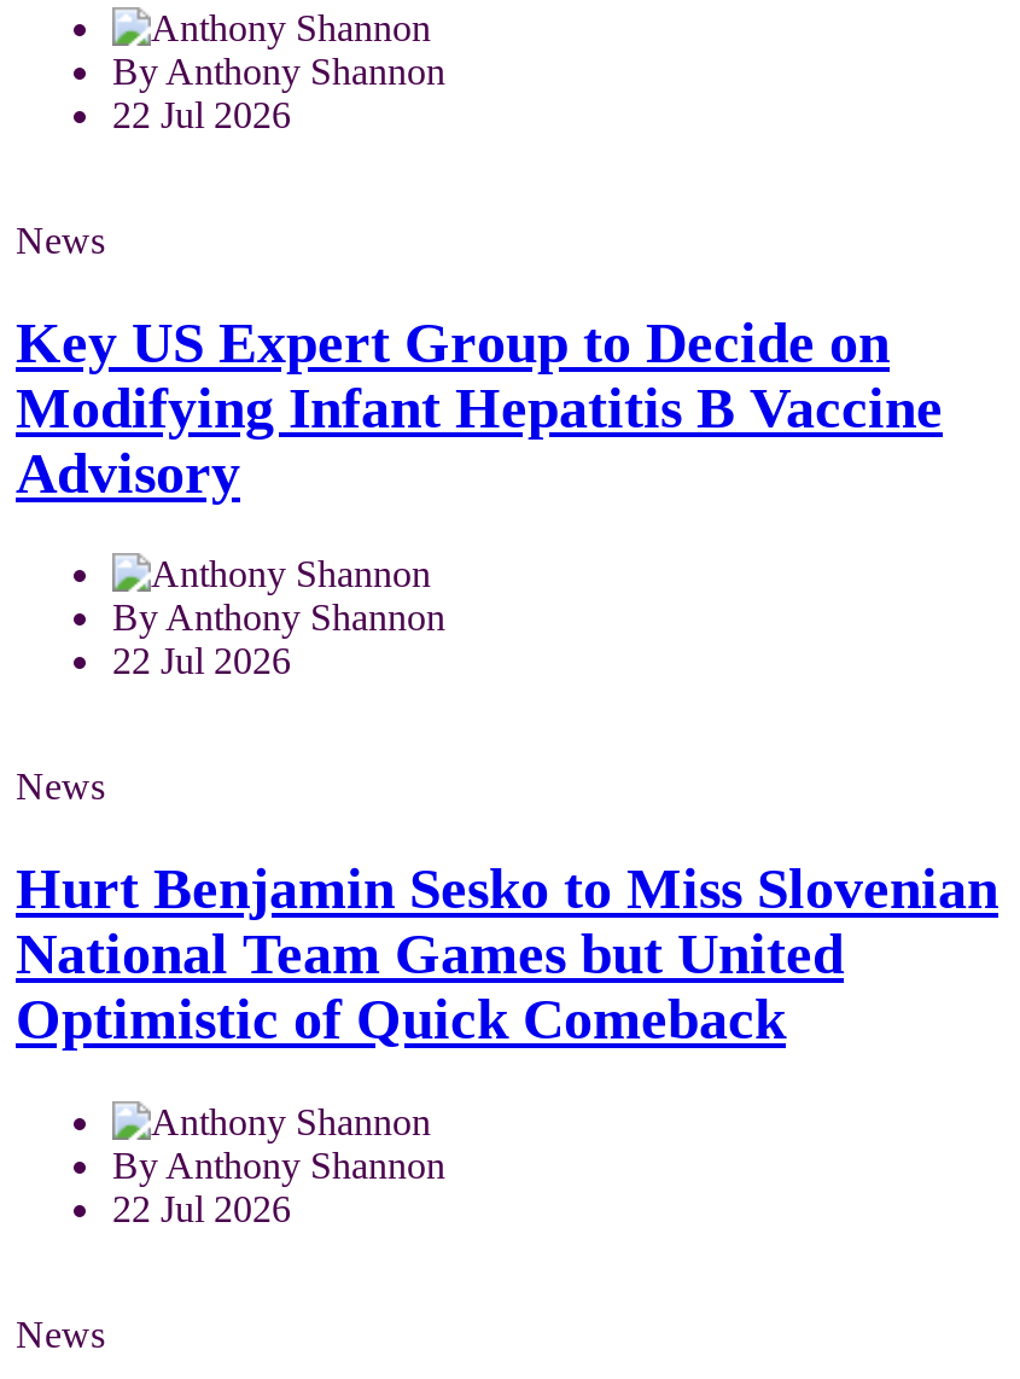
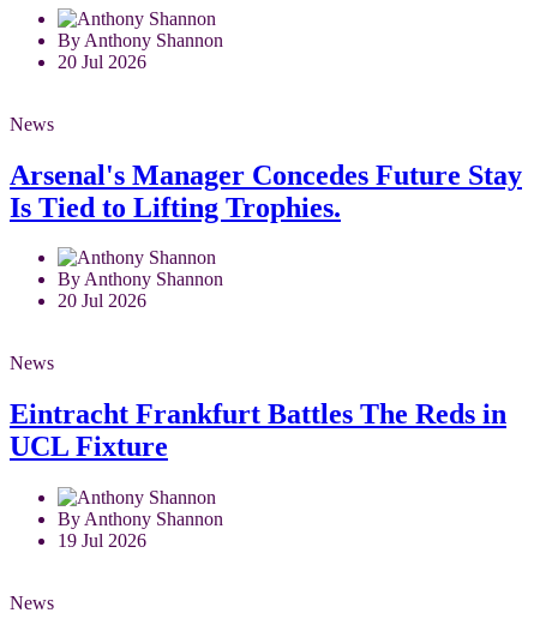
[112,93,291,135] 22 Jul 2026 -> [58,51,146,72] 20 Jul 2026
[16,311,943,504] Key US Expert Group to Decide on | Modifying Infant Hepatitis B Vaccine | Advisory -> [10,159,522,223] Arsenal's Manager Concedes Future Stay | Is Tied to Lifting Trophies.
[112,641,291,682] 22 Jul 2026 -> [58,291,146,311] 20 Jul 2026
[16,858,998,1052] Hurt Benjamin Sesko to Miss Slovenian | National Team Games but United | Optimistic of Quick Comeback -> [10,399,506,462] Eintracht Frankfurt Battles The Reds in | UCL Fixture
[112,1189,291,1230] 22 Jul 2026 -> [58,531,146,551] 19 Jul 2026

